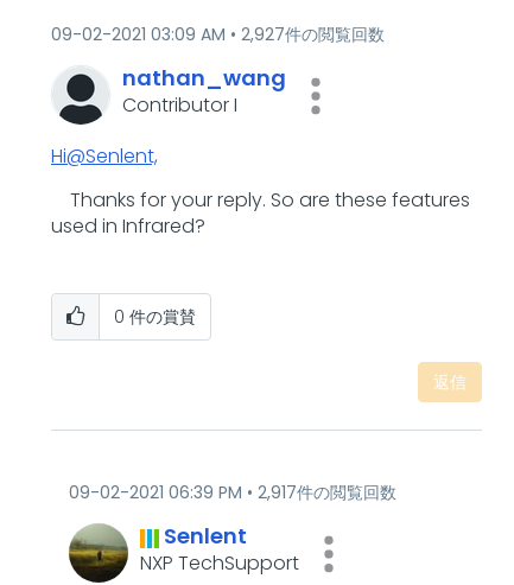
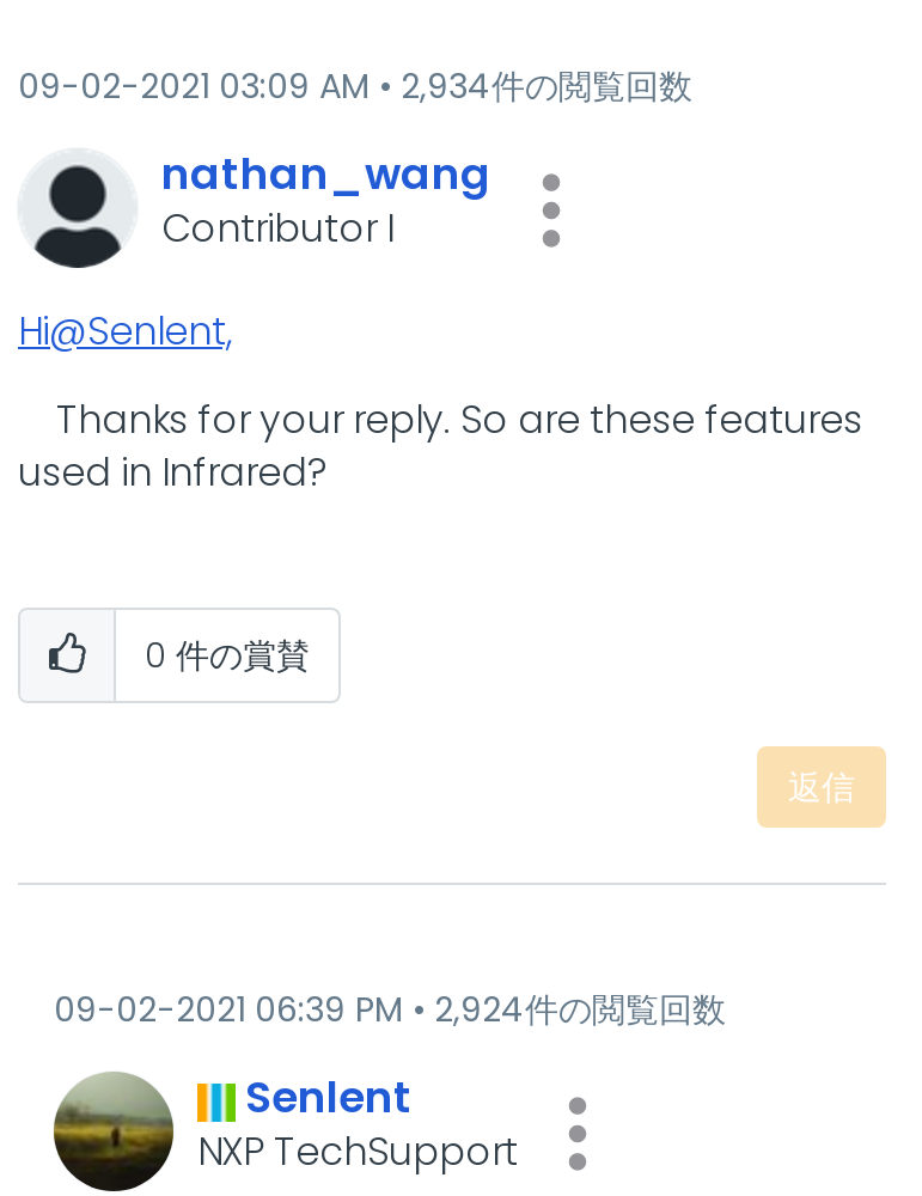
[241,23,385,46] 2,927件の閲覧回数 -> [401,62,692,110] 2,934件の閲覧回数
[258,481,396,504] 2,917件の閲覧回数 -> [434,986,726,1033] 2,924件の閲覧回数

